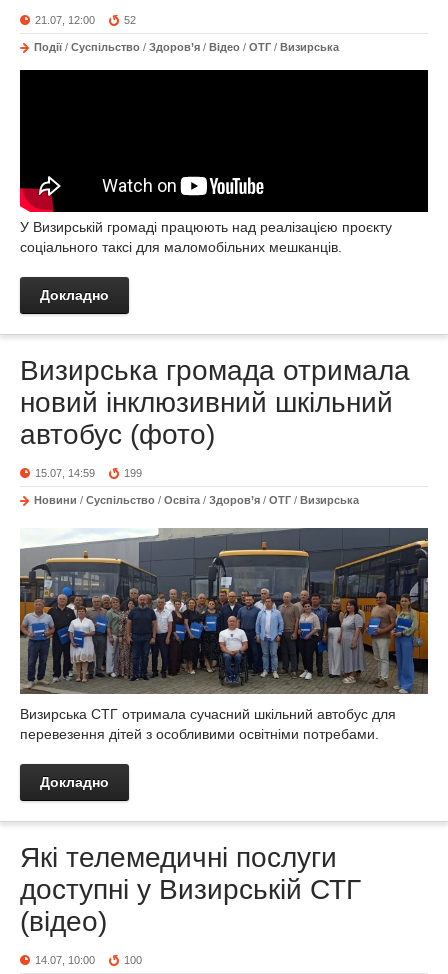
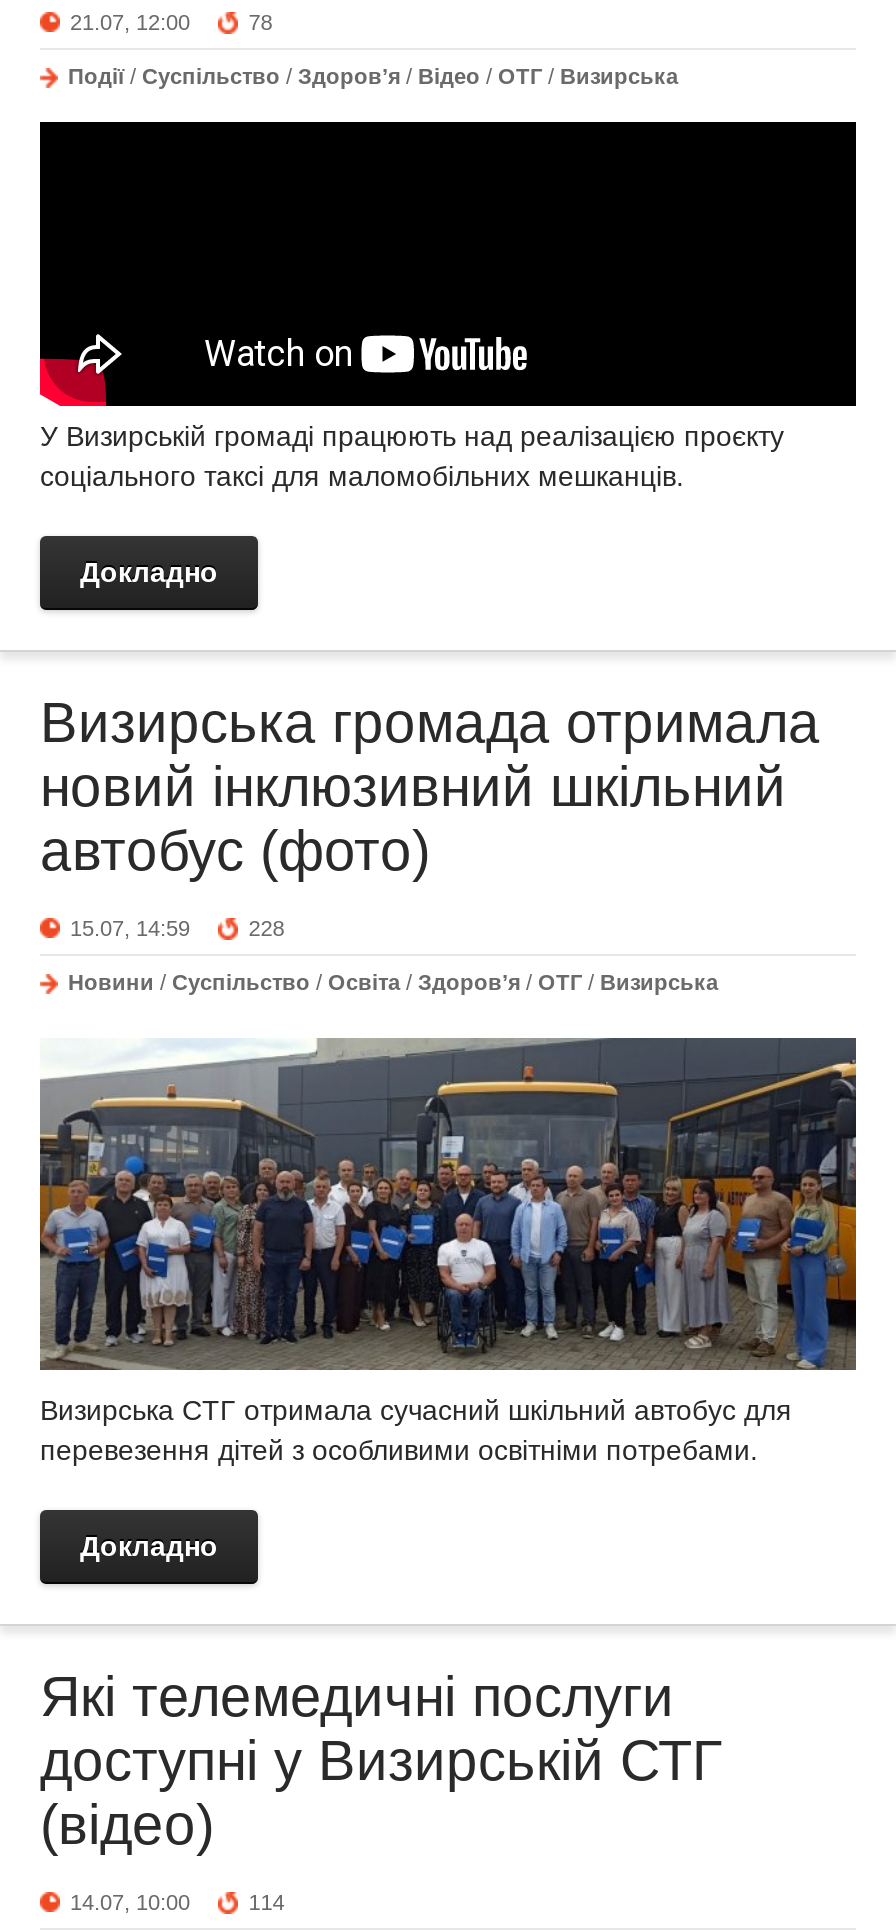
[124,14,136,26] 52 -> [248,10,272,34] 78
[124,467,142,479] 199 -> [248,916,284,940] 228
[124,954,142,966] 100 -> [248,1891,284,1915] 114

